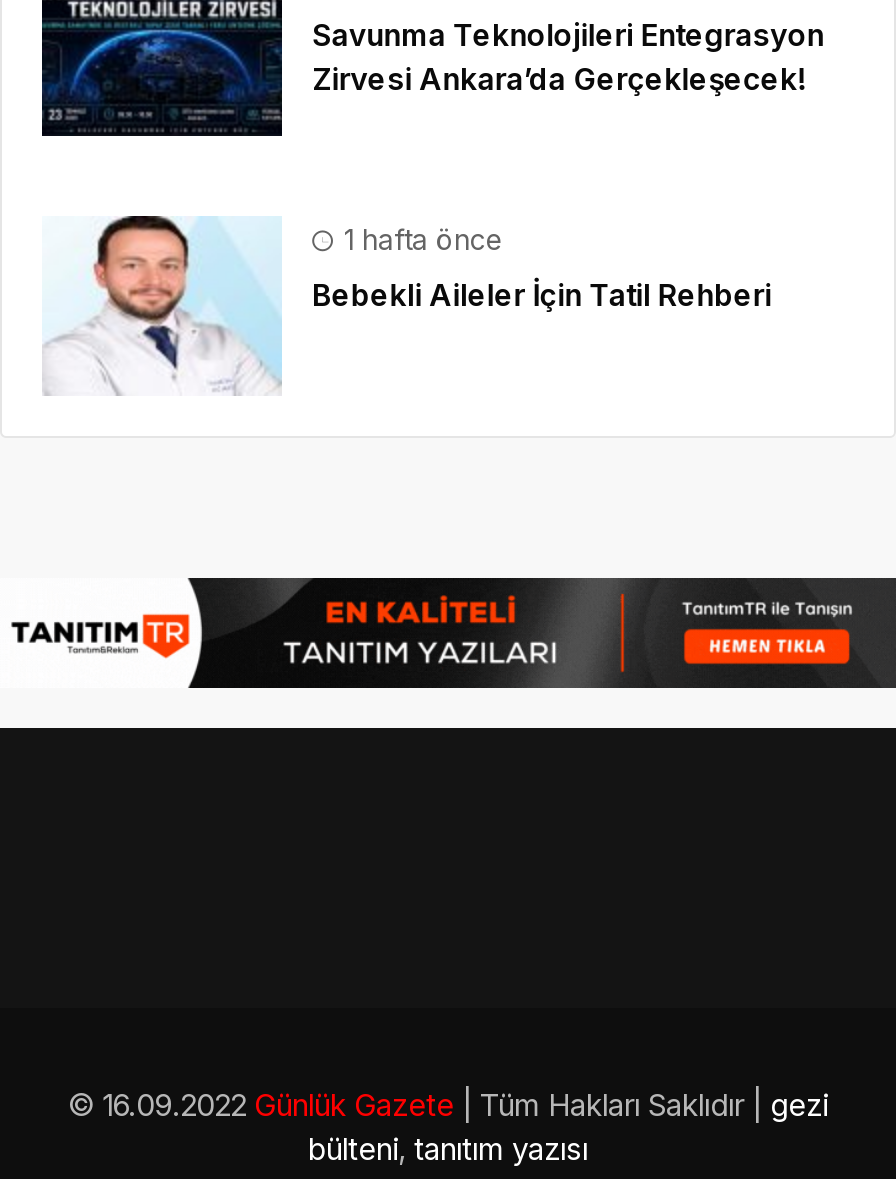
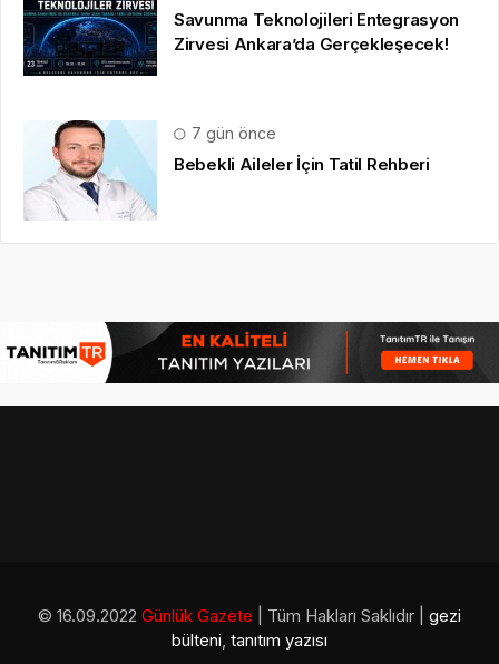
[336,221,504,255] 1 hafta önce -> [187,123,276,142] 7 gün önce

